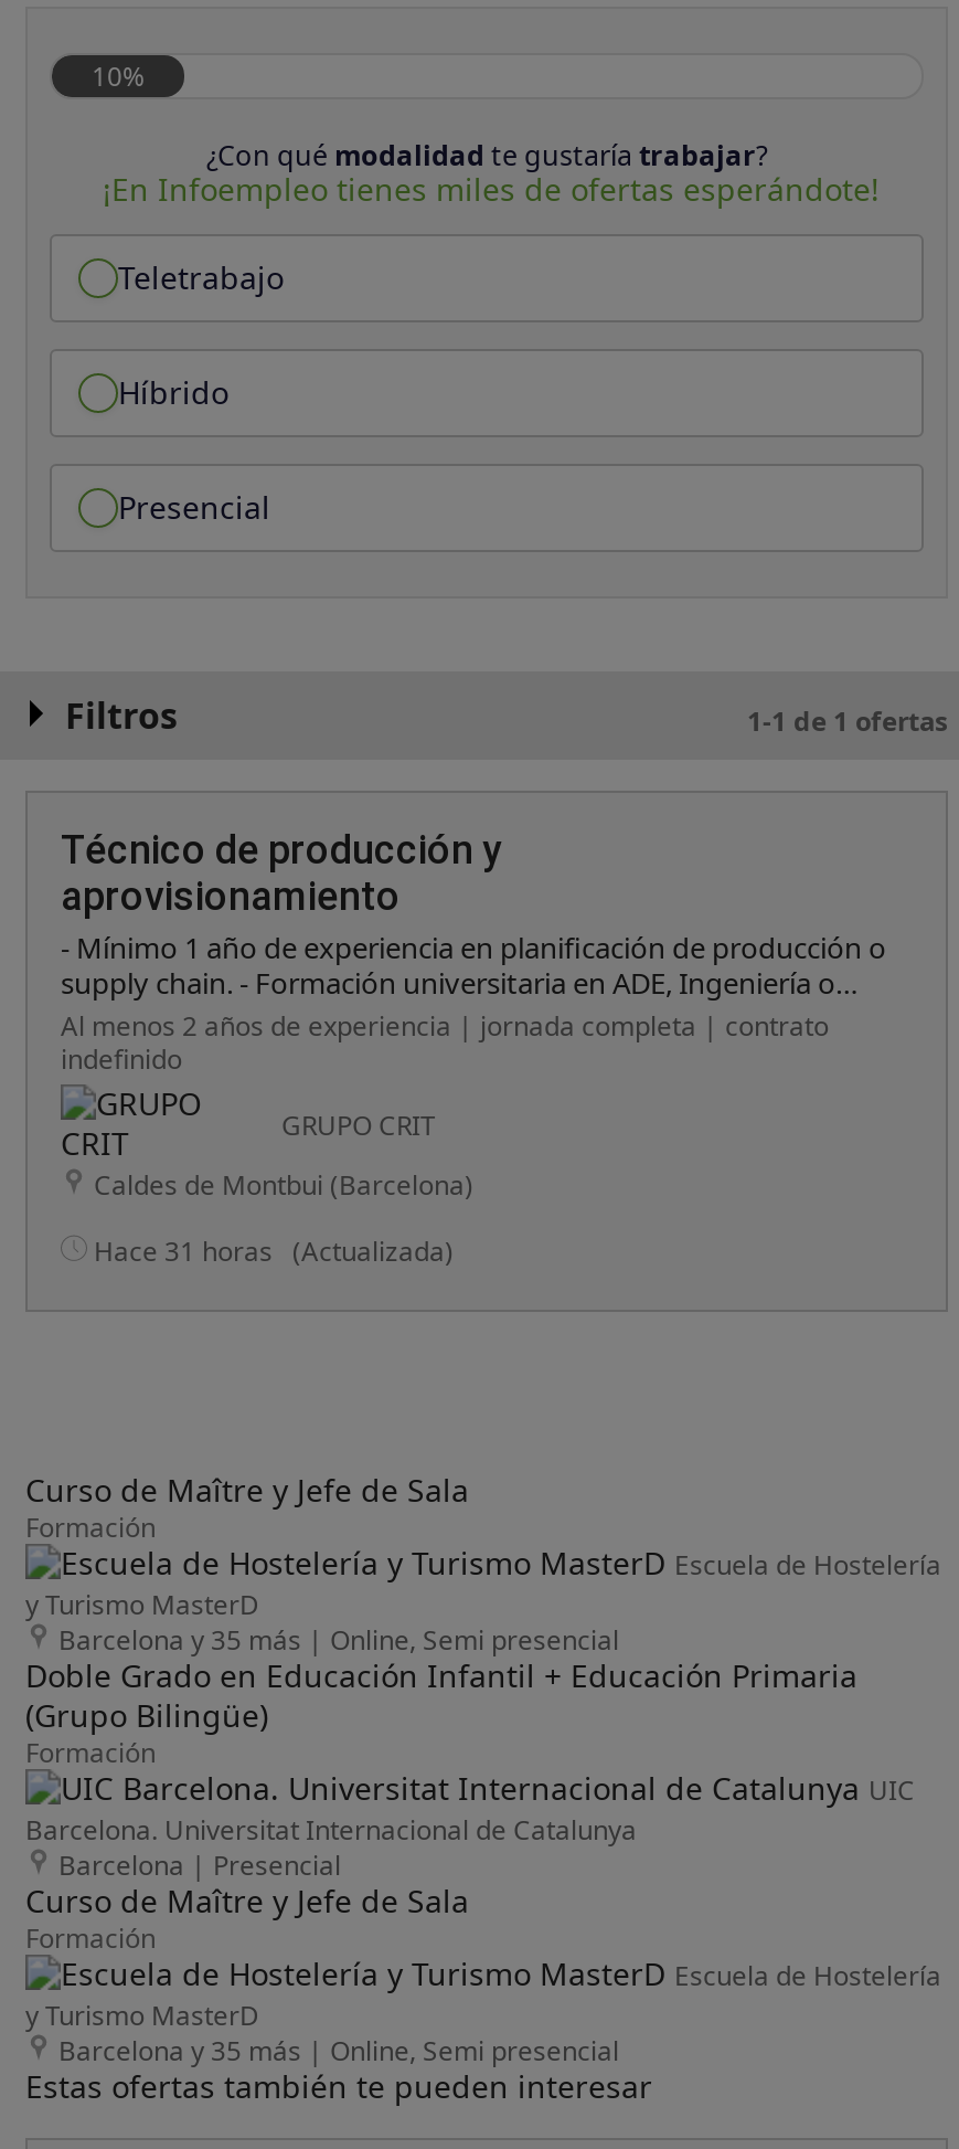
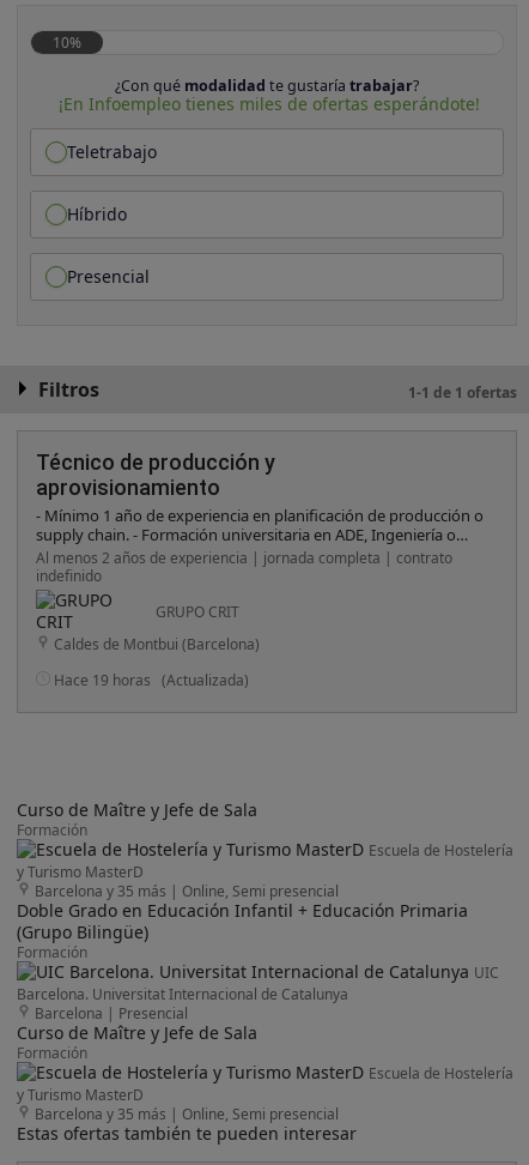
[94,1232,454,1270] Hace 31 horas (Actualizada) -> [54,670,249,690] Hace 19 horas (Actualizada)

